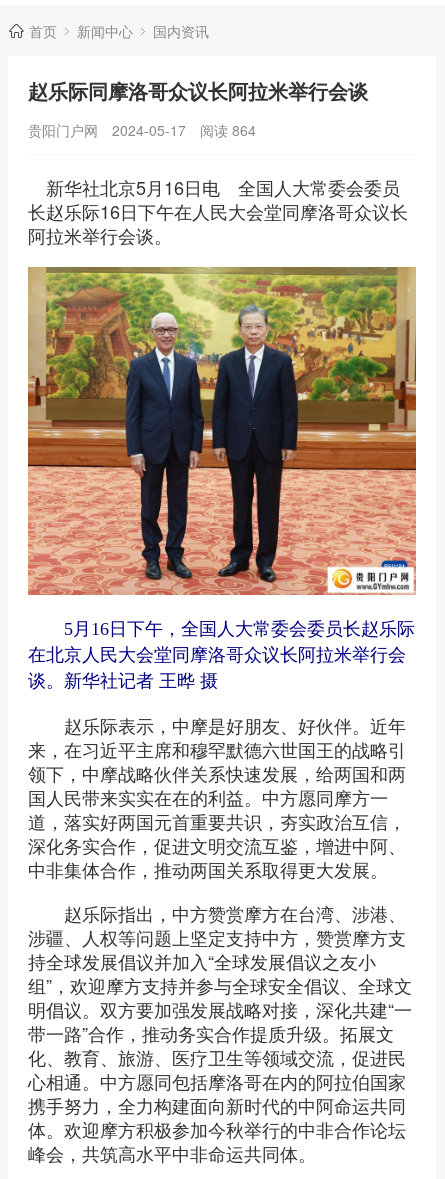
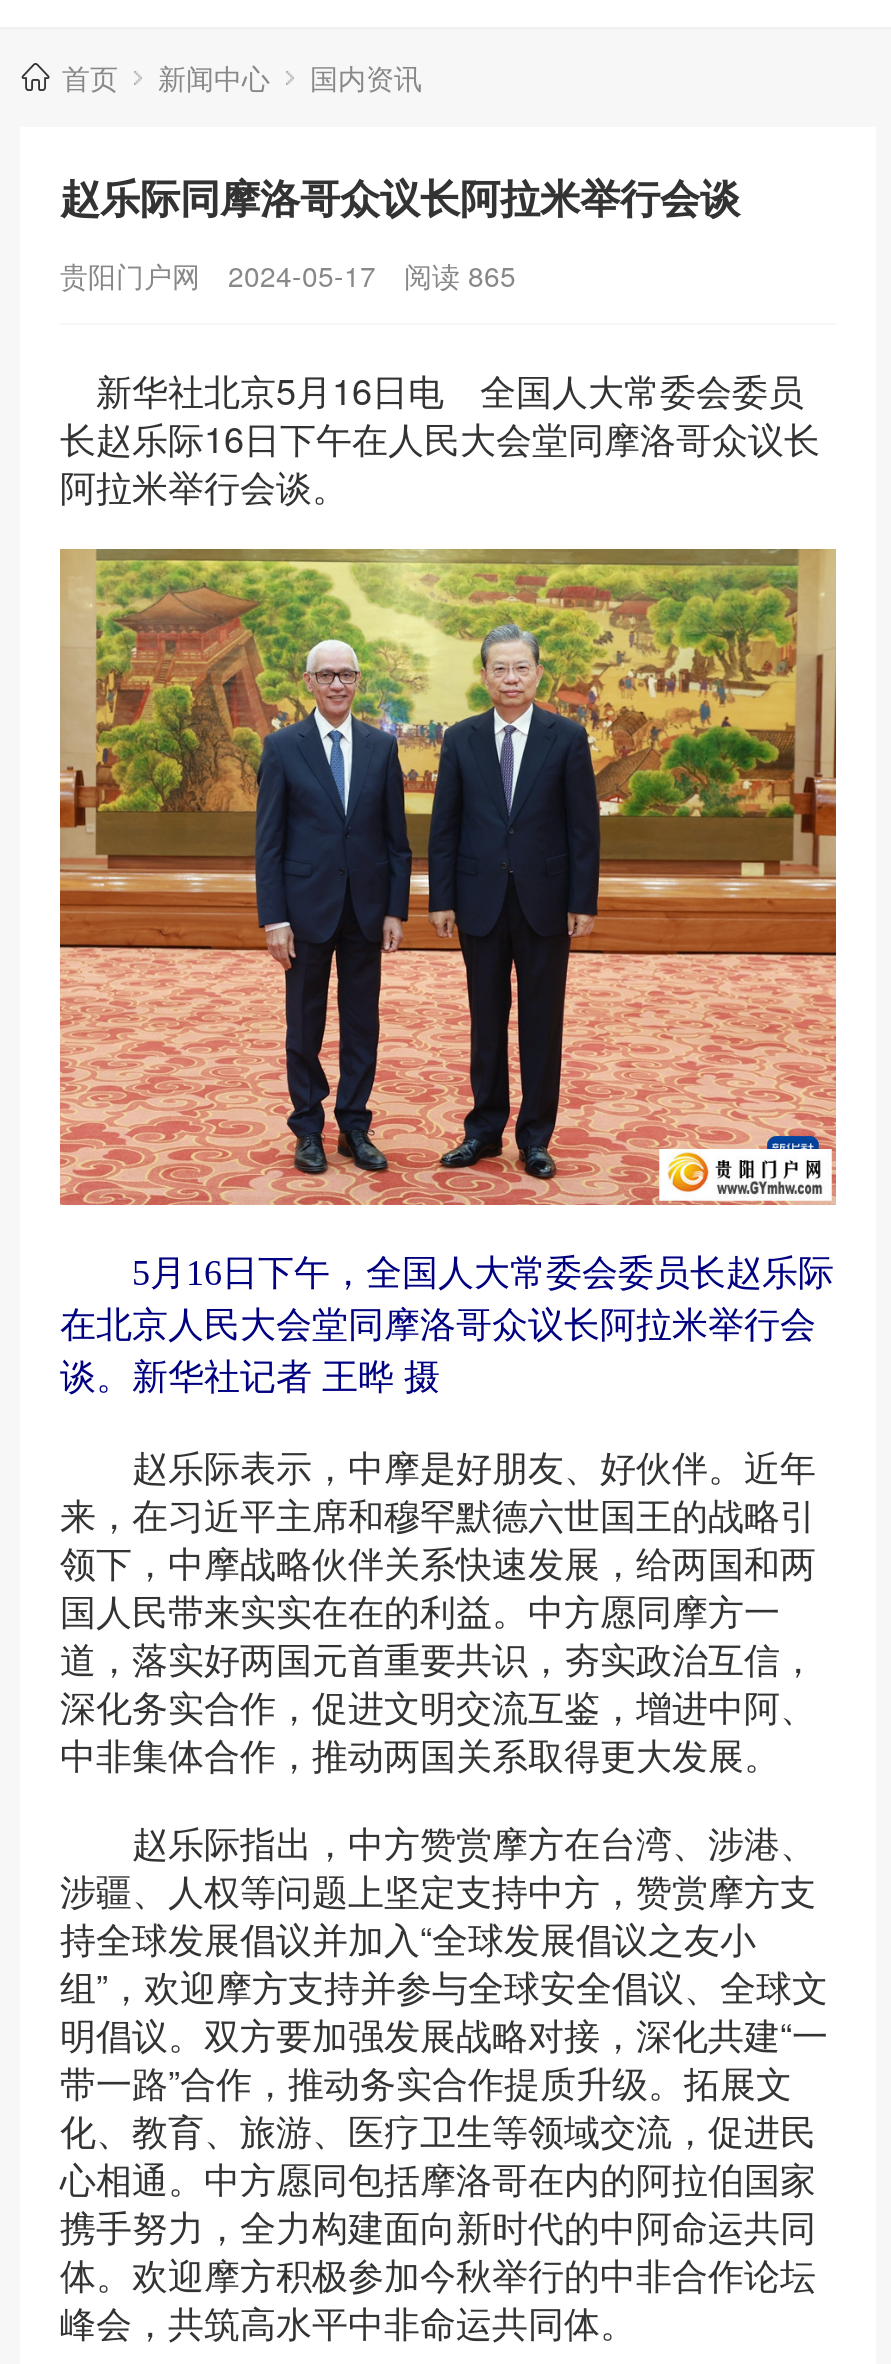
[28,120,256,140] 贵阳门户网 2024-05-17 阅读864 -> [60,255,516,295] 贵阳门户网 2024-05-17 阅读865

